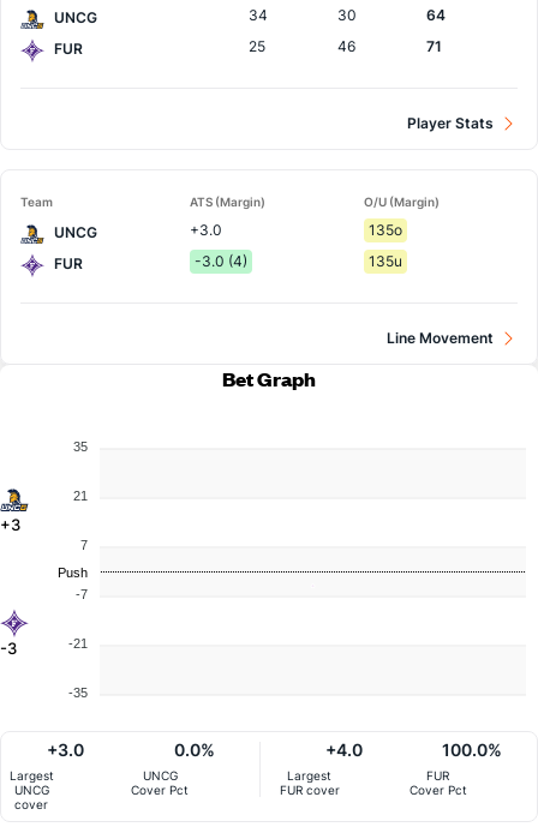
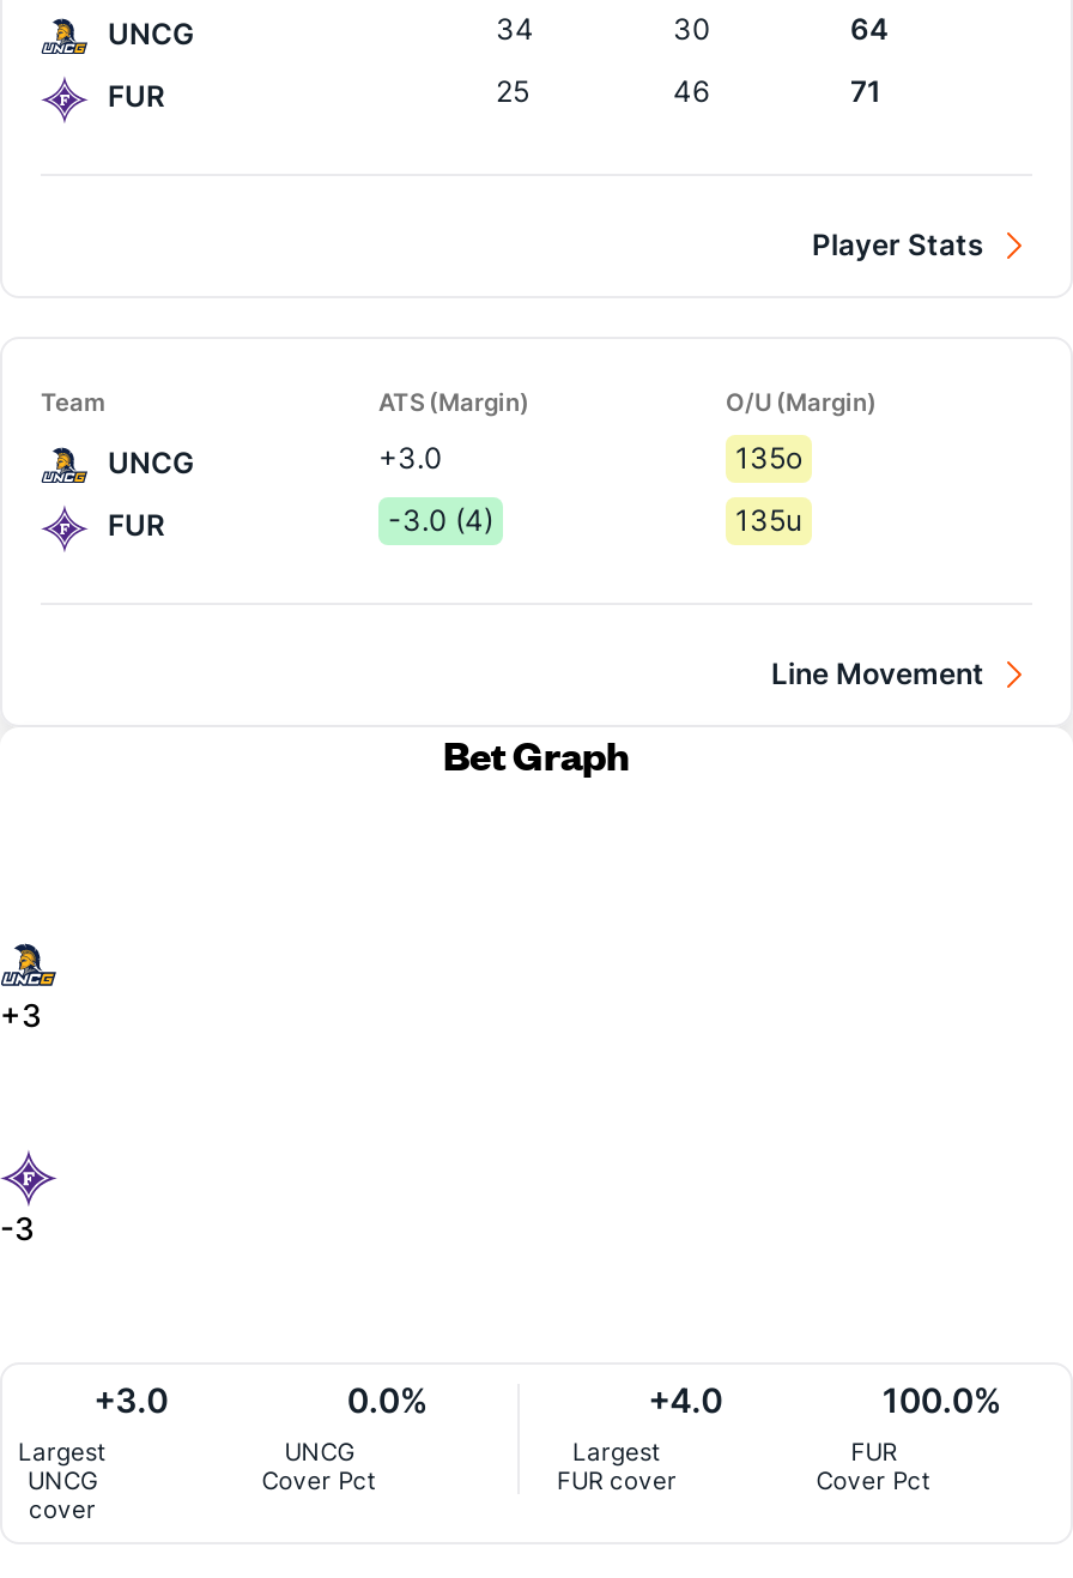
[68,439,88,699] 35 | 21 | 7 | -7 | -21 | -35 -> none
[58,565,88,579] Push -> none

